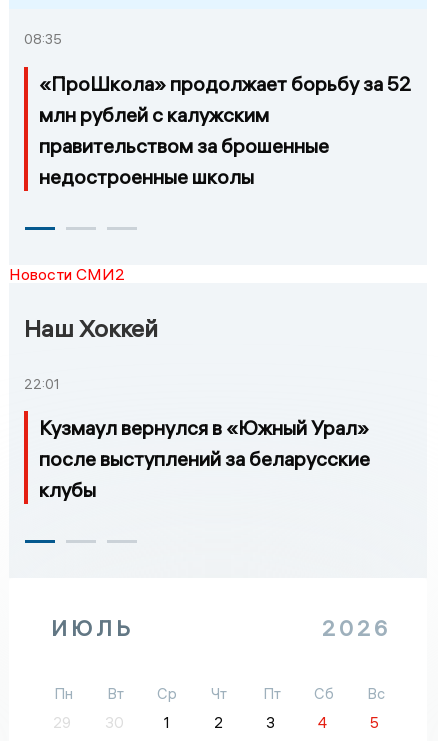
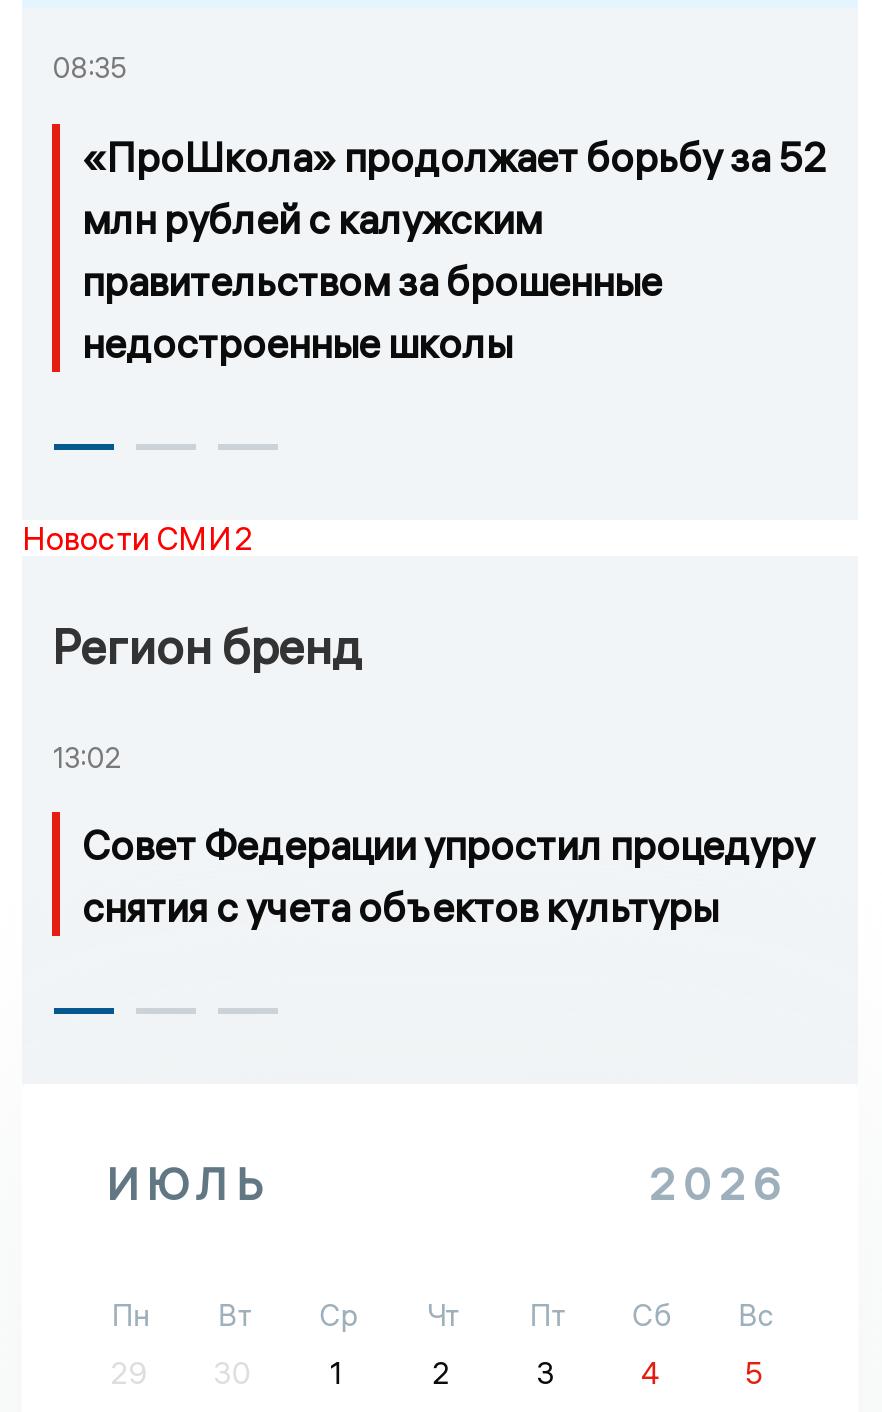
[24,312,158,342] Наш Хоккей -> [52,615,362,675] Регион бренд
[24,374,60,392] 22:01 -> [52,739,122,775] 13:02
[39,415,370,502] Кузмаул вернулся в «Южный Урал» | после выступлений за беларусские | клубы -> [82,821,814,933] Совет Федерации упростил процедуру | снятия с учета объектов культуры

